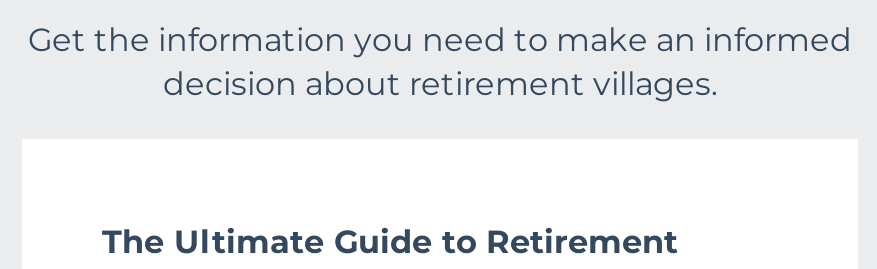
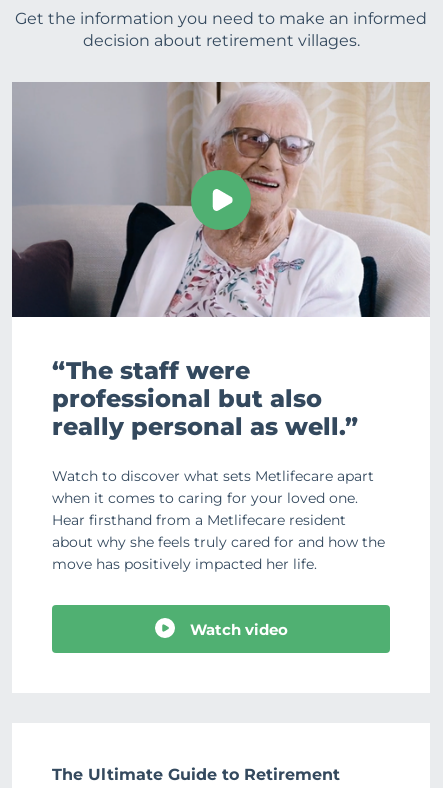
none -> [11,81,430,639] [image] | “The staff were | professional but also | really personal as well.” | Watch to discover what sets Metlifecare apart | when it comes to caring for your loved one. | Hear firsthand from a Metlifecare resident | about why she feels truly cared for and how the | move has positively impacted her life. | Watch video

